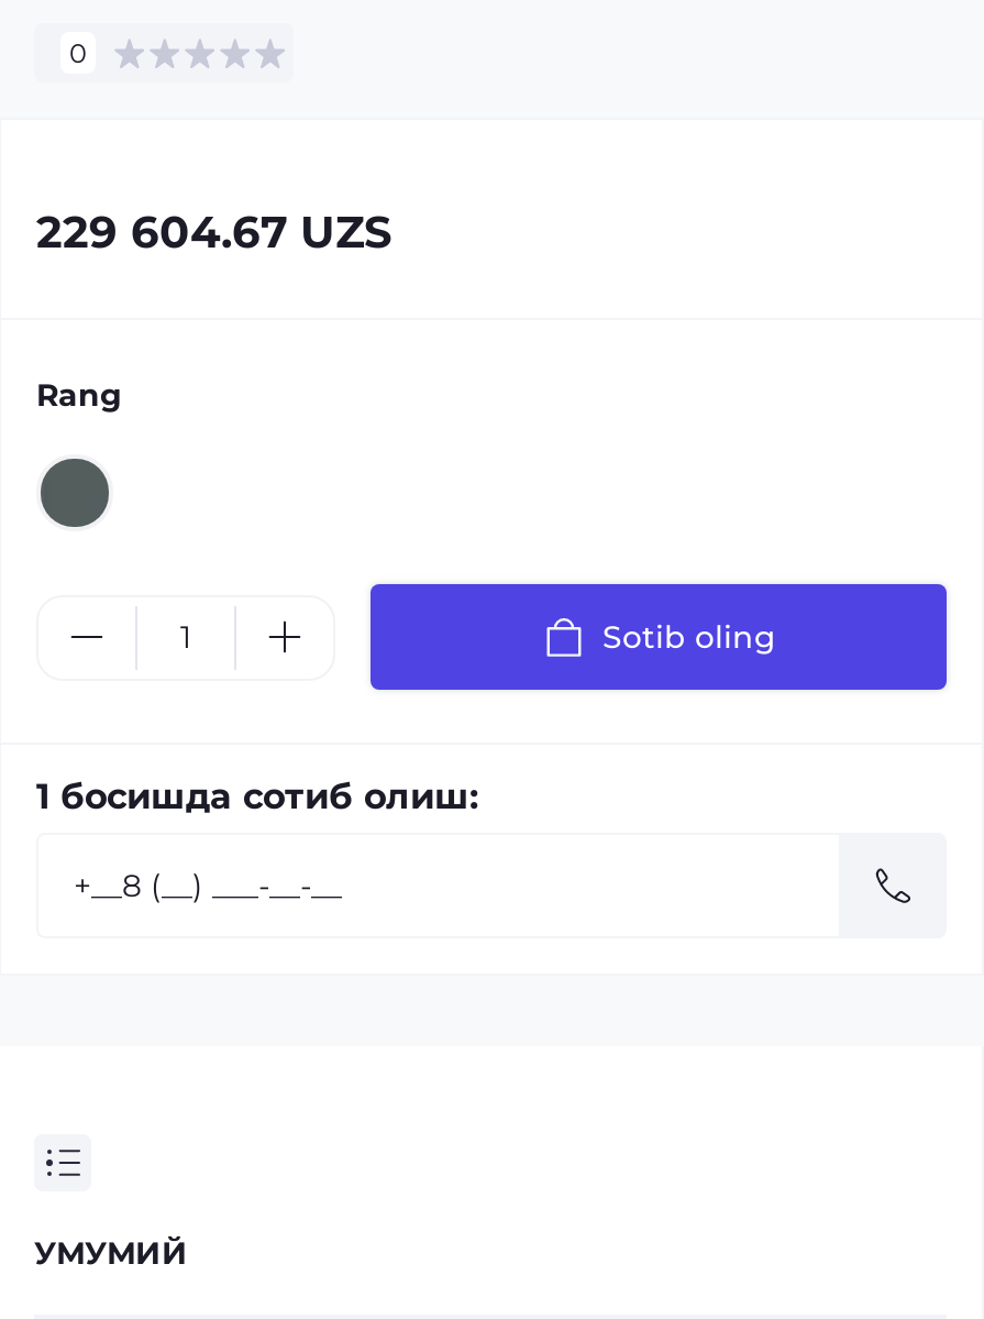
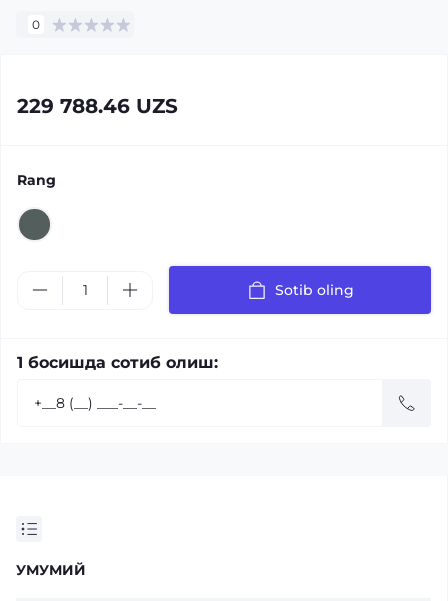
[36,206,393,259] 229 604.67 UZS -> [17,94,178,118] 229 788.46 UZS

